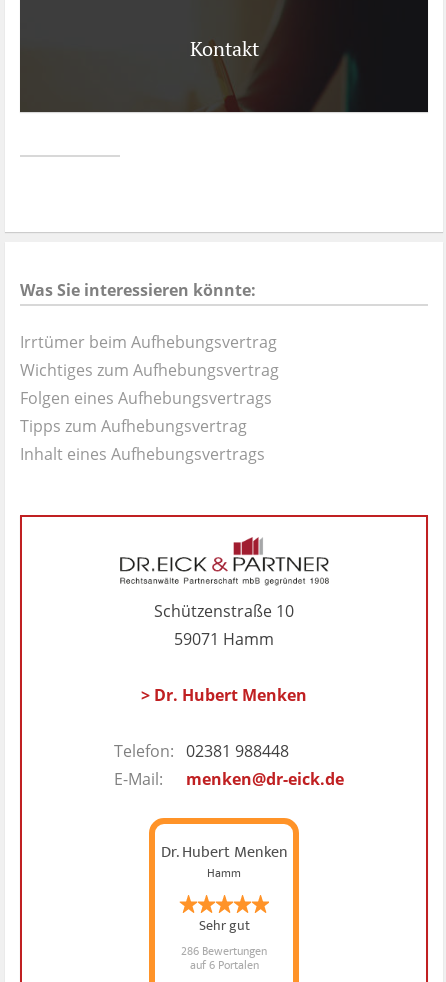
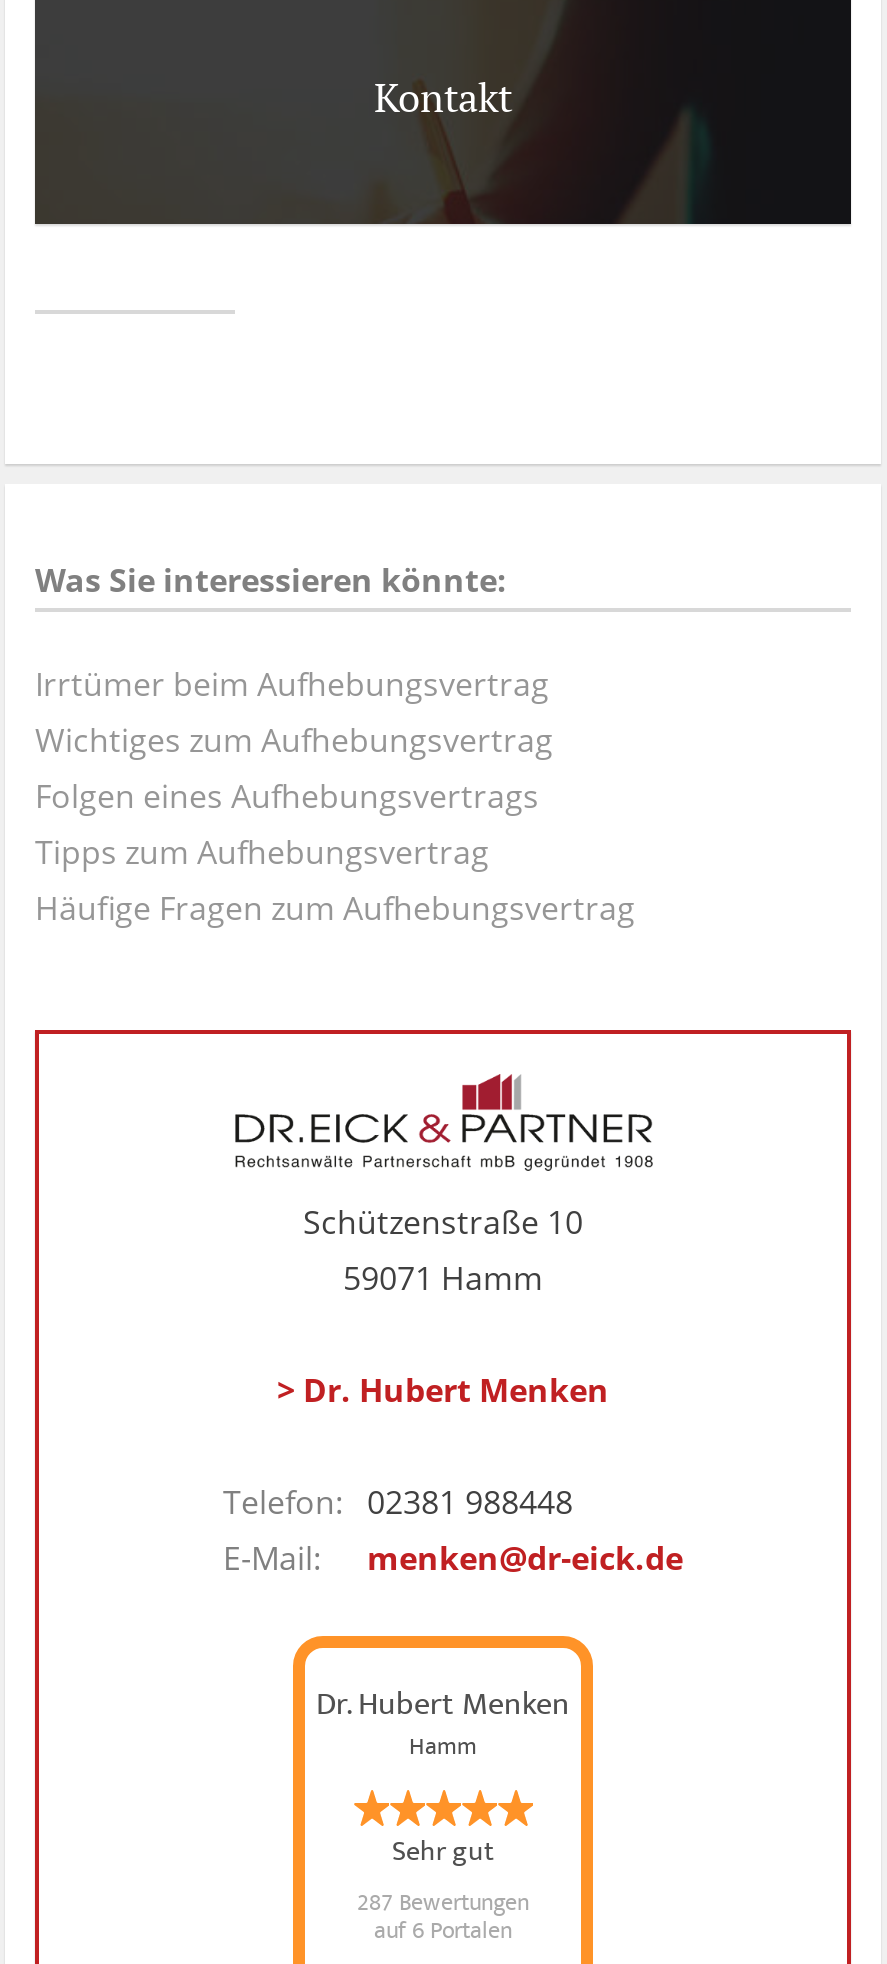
[20,443,265,465] Inhalt eines Aufhebungsvertrags -> [35,886,635,930] Häufige Fragen zum Aufhebungsvertrag
[181,941,267,961] 286 Bewertungen -> [357,1881,529,1921] 287 Bewertungen

